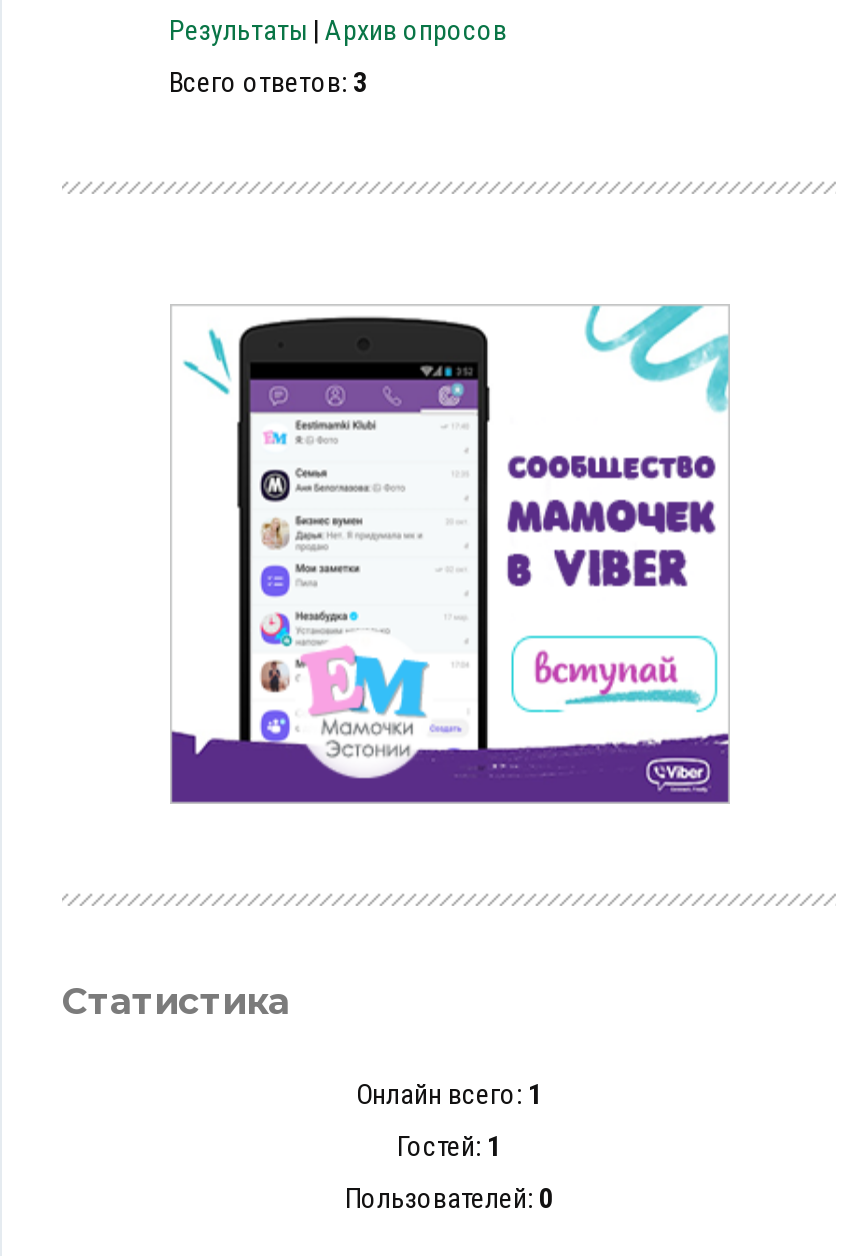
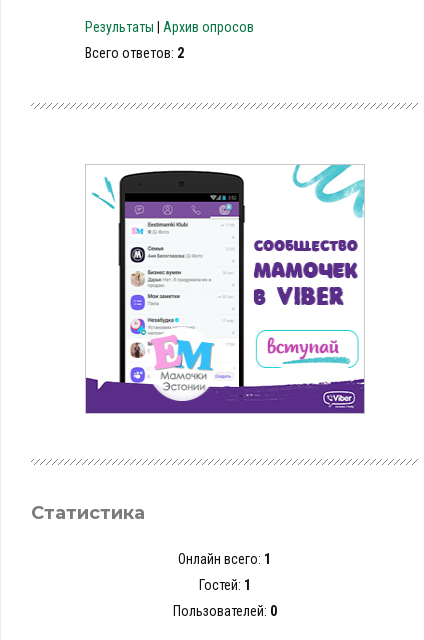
[169,67,367,99] Всего ответов: 3 -> [84,45,183,61] Всего ответов: 2

